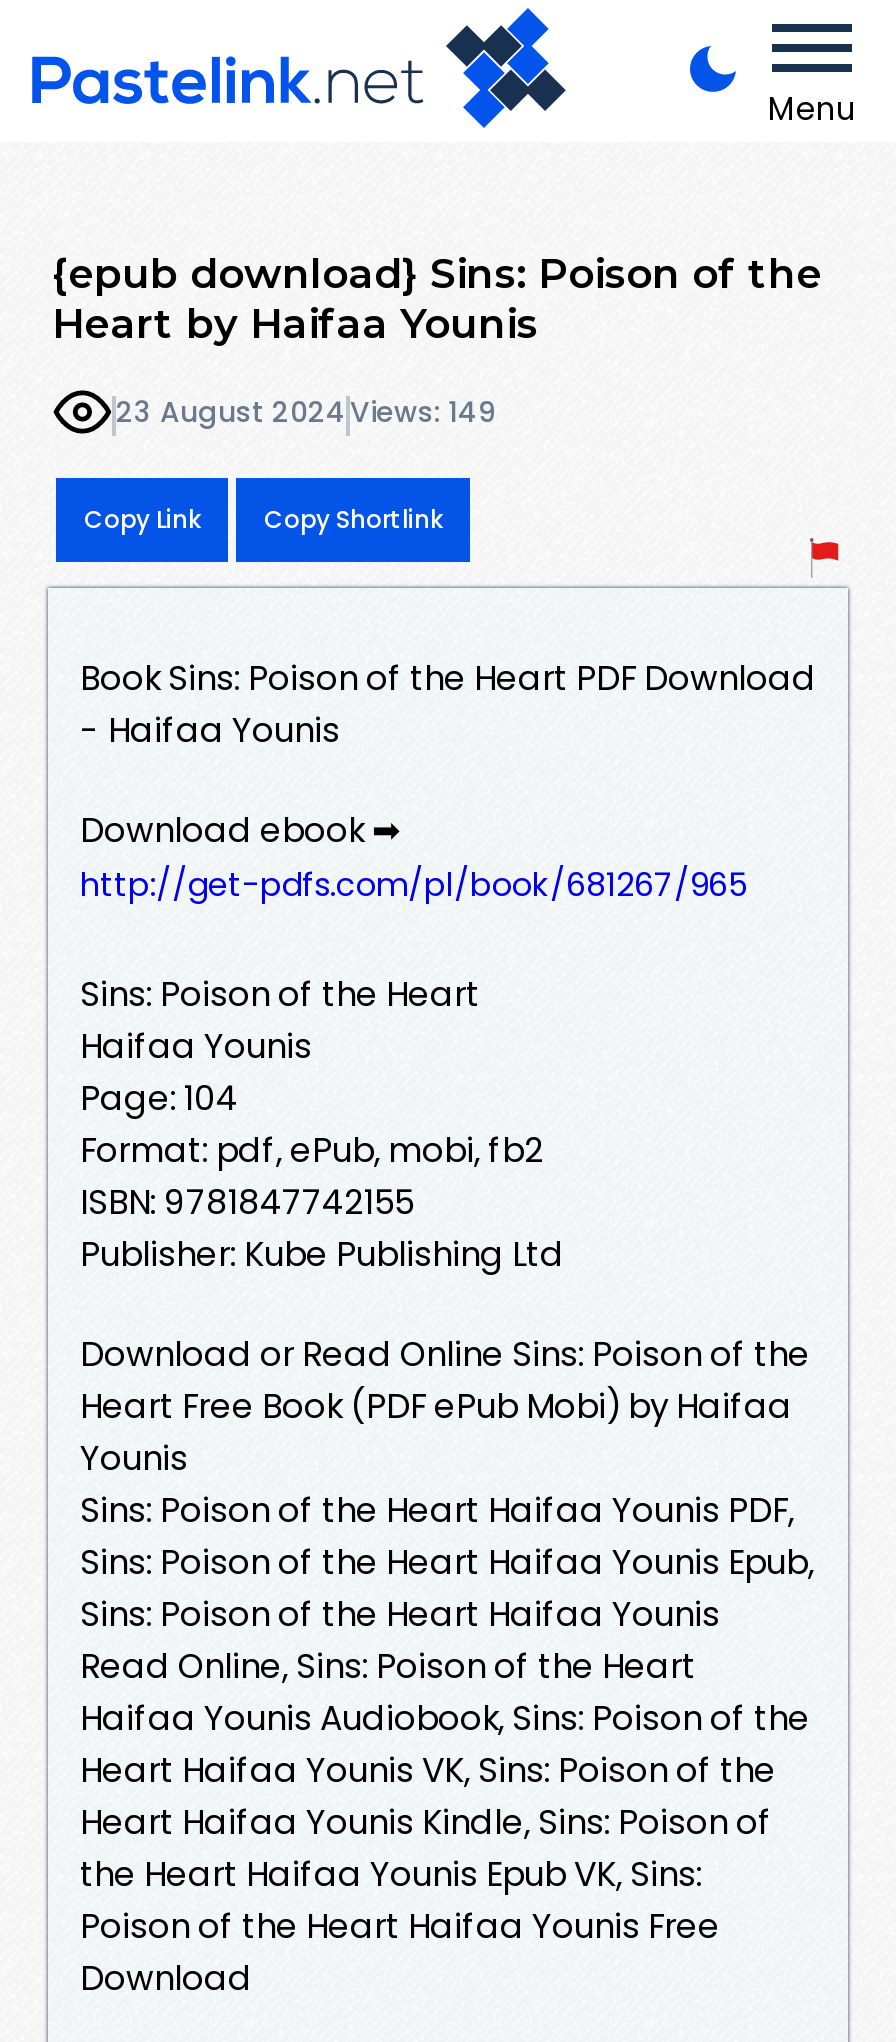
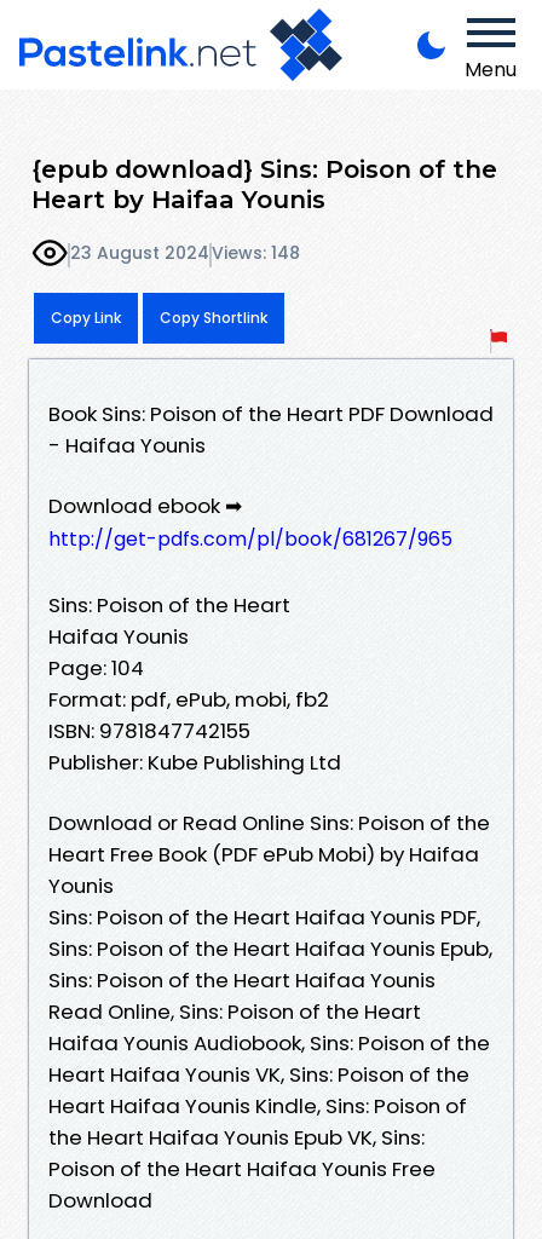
[116,393,496,433] 23 August 2024 Views: 149 -> [70,241,300,265] 23 August 2024 Views: 148

